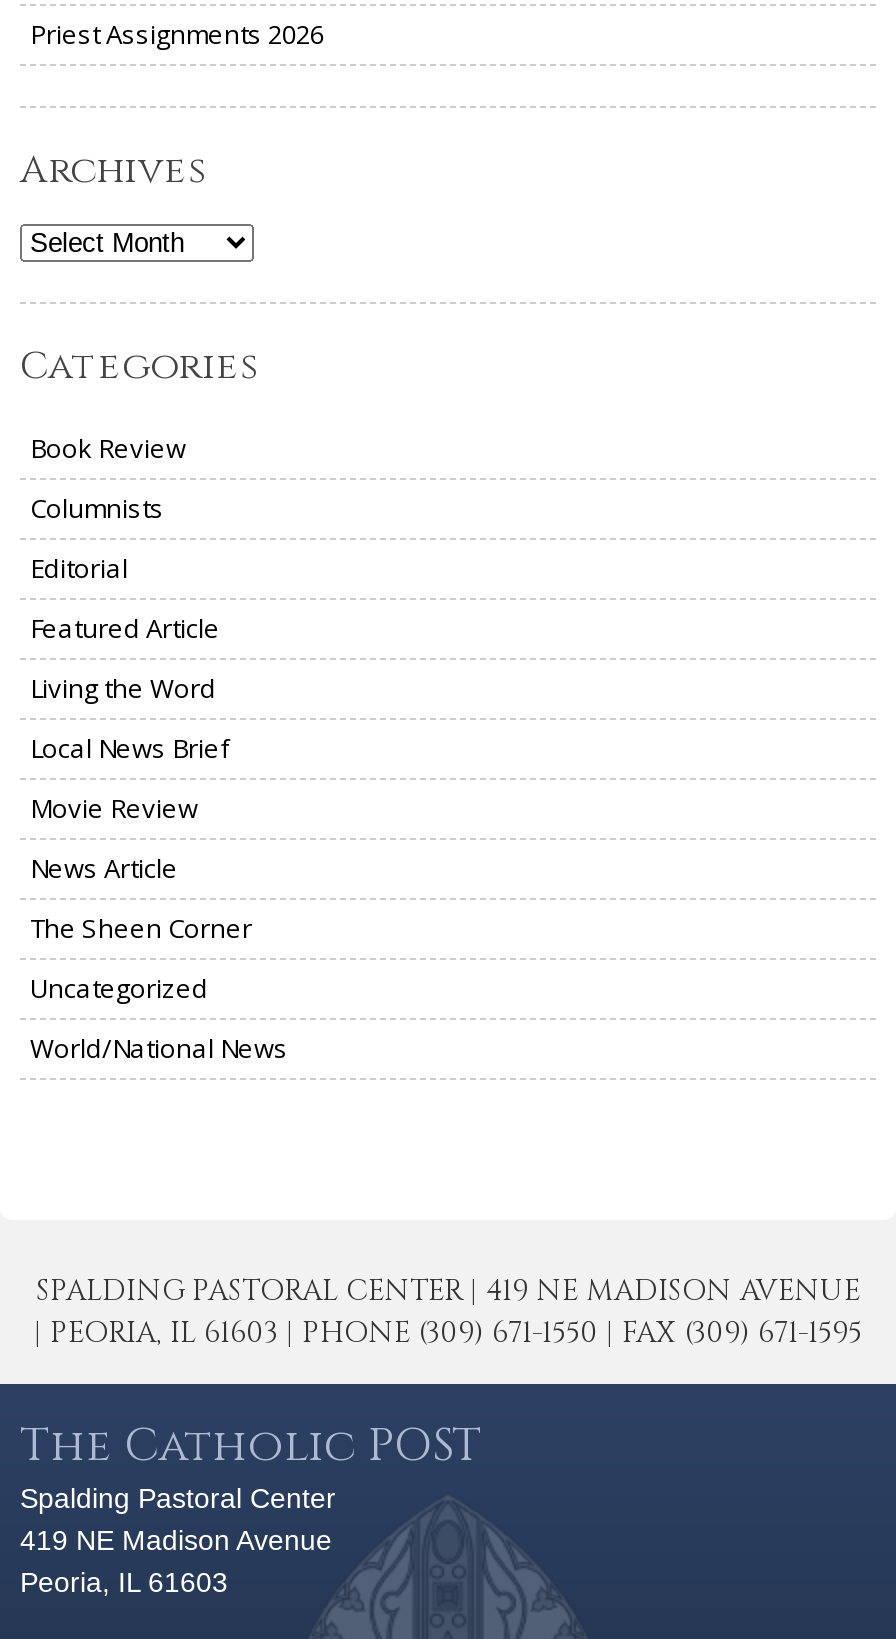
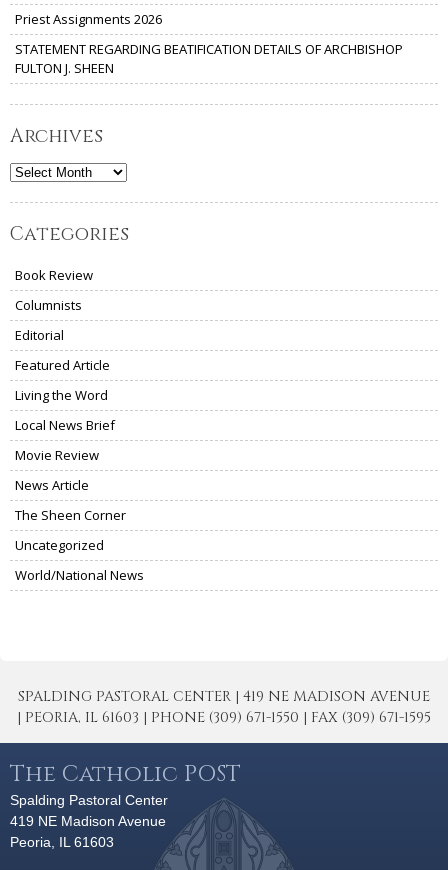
none -> [15,40,403,77] STATEMENT REGARDING BEATIFICATION DETAILS OF ARCHBISHOP | FULTON J. SHEEN

